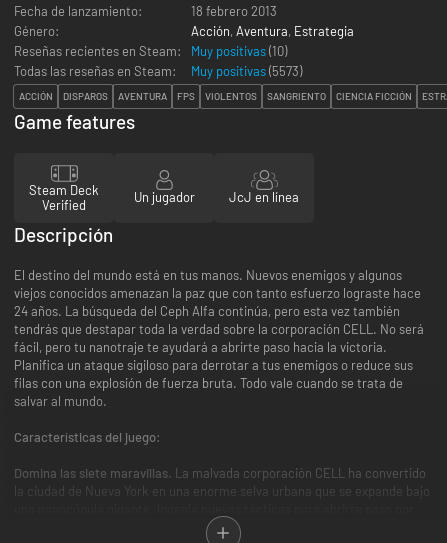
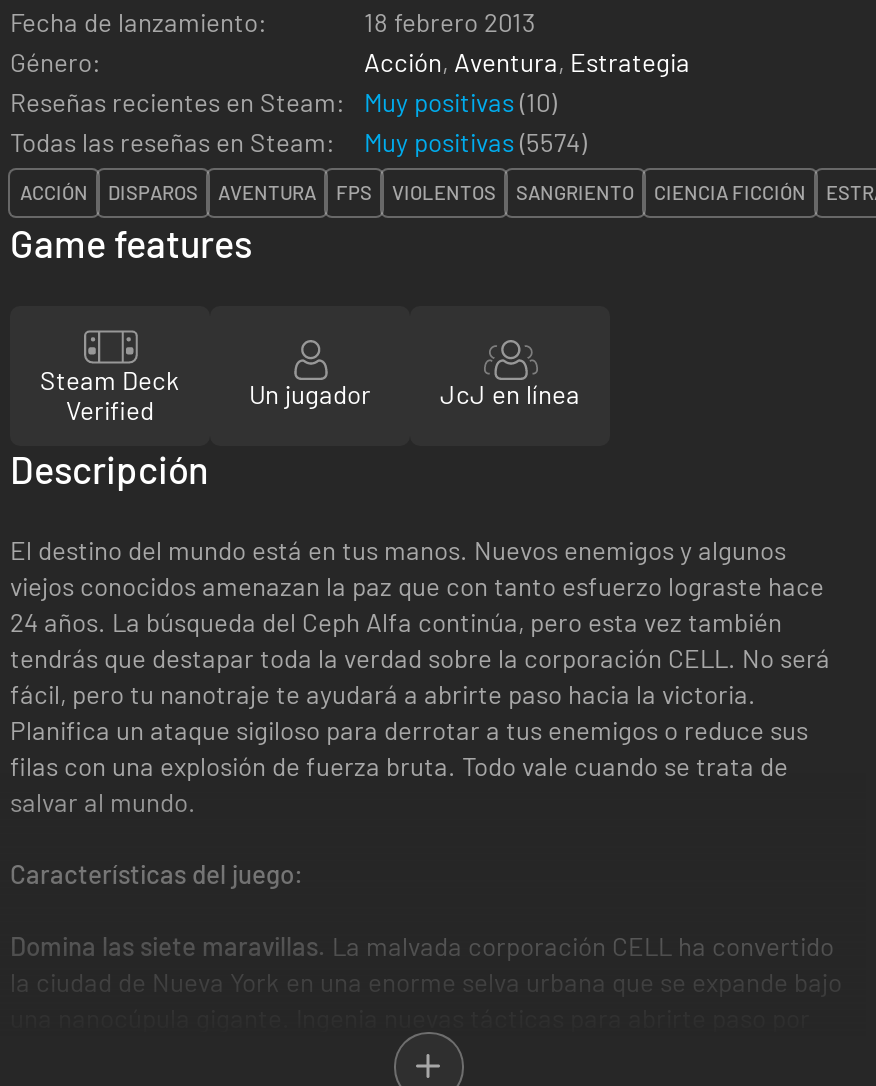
[191,62,302,78] Muy positivas (5573) -> [364,125,586,157] Muy positivas (5574)

